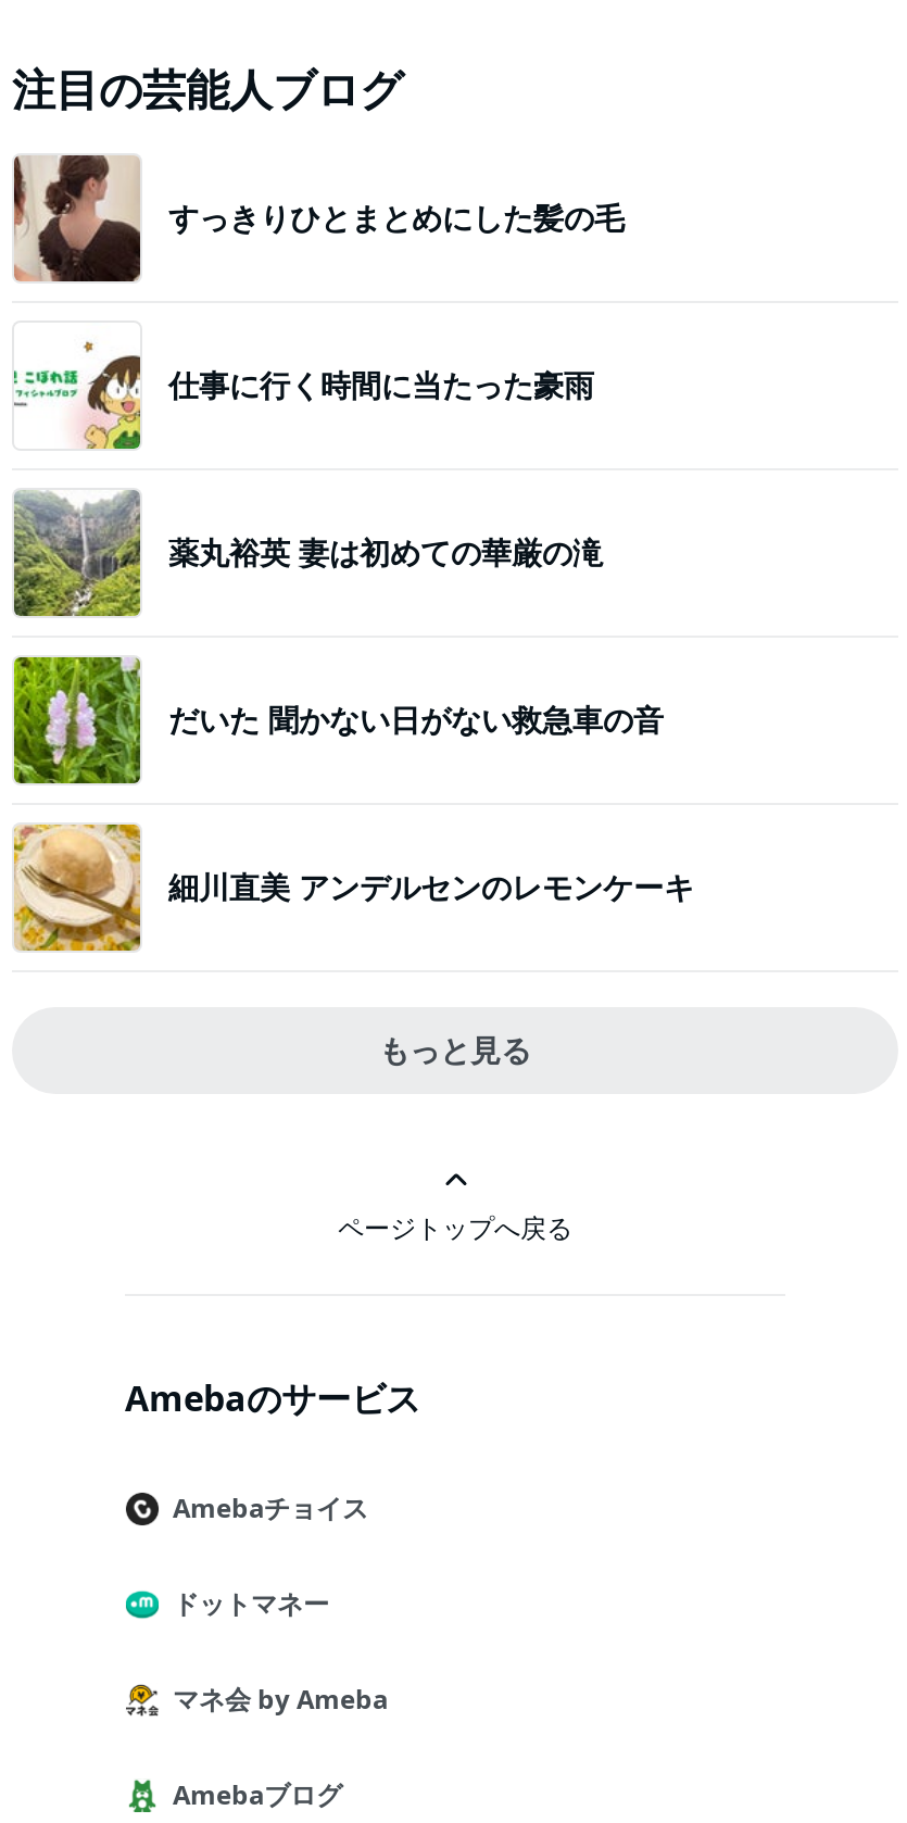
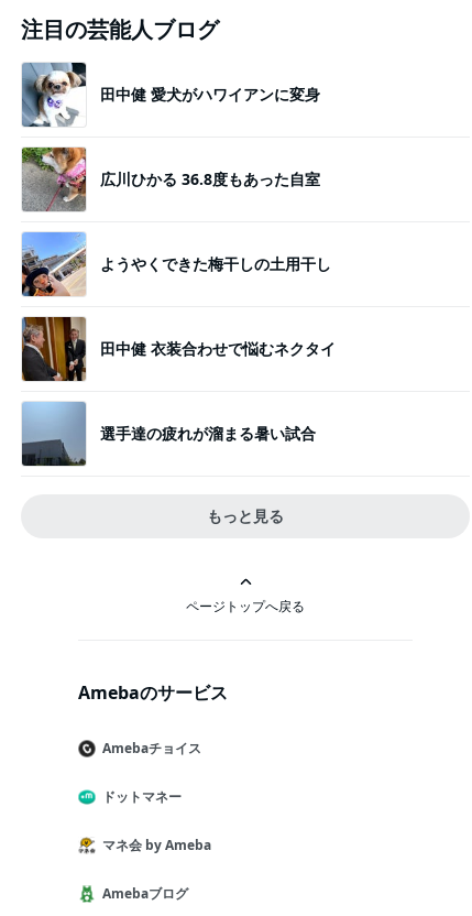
[12,153,625,284] [image] | すっきりひとまとめにした髪の毛 -> [21,62,320,128] [image] | 田中健 愛犬がハワイアンに変身
[14,323,594,451] [image] | 仕事に行く時間に当たった豪雨 -> [21,146,320,212] [image] | 広川ひかる 36.8度もあった自室
[12,490,603,618] [image] | 薬丸裕英 妻は初めての華厳の滝 -> [21,231,331,297] [image] | ようやくできた梅干しの土用干し
[12,655,664,785] [image] | だいた 聞かない日がない救急車の音 -> [21,316,336,382] [image] | 田中健 衣装合わせで悩むネクタイ
[12,822,694,953] [image] | 細川直美 アンデルセンのレモンケーキ -> [21,401,316,467] [image] | 選手達の疲れが溜まる暑い試合

